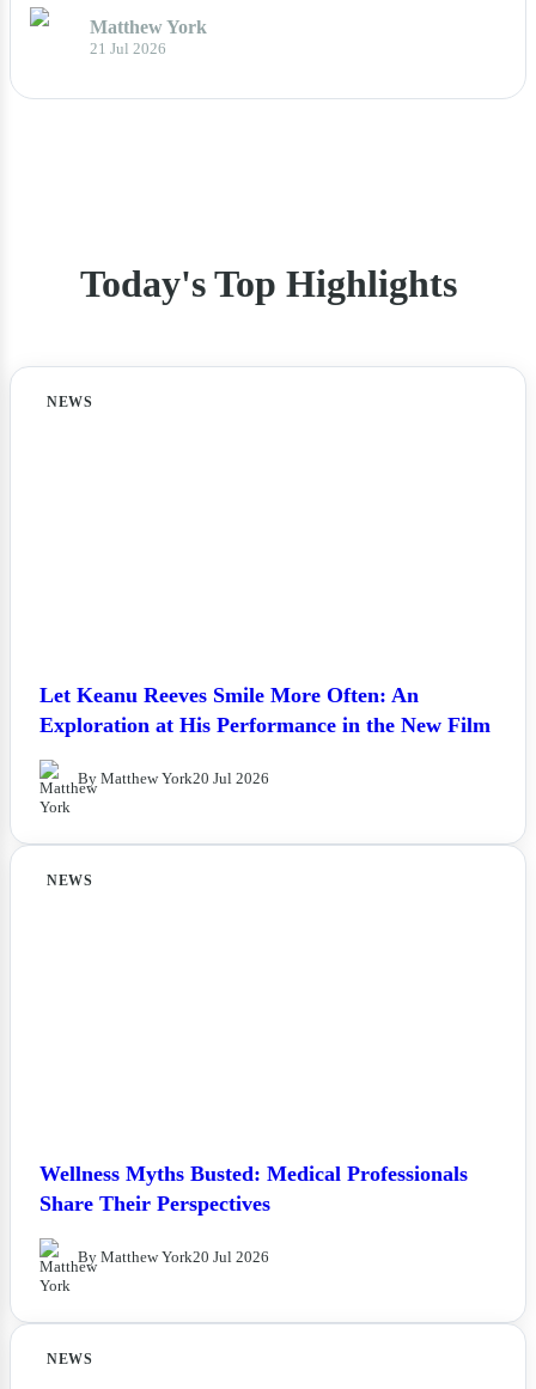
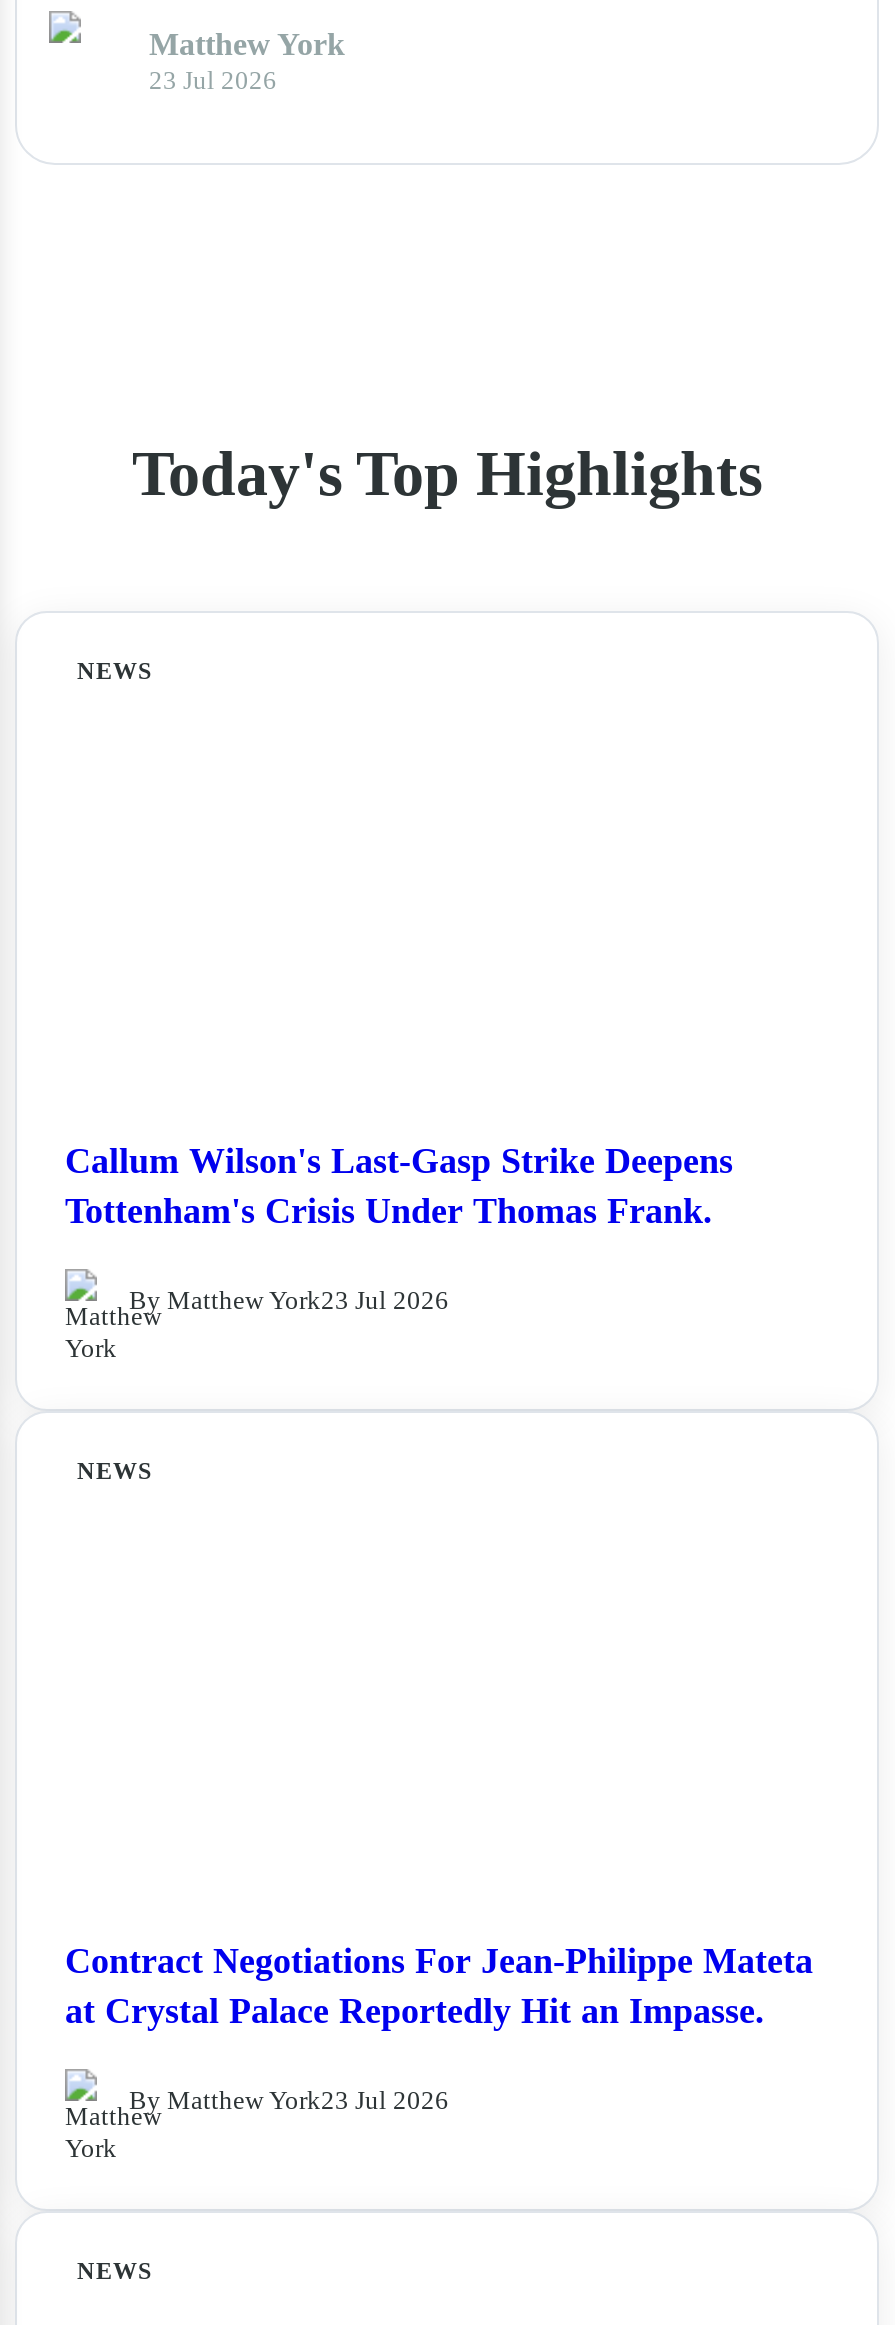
[90,41,166,58] 21 Jul 2026 -> [149,68,277,96] 23 Jul 2026
[39,684,491,738] Let Keanu Reeves Smile More Often: An | Exploration at His Performance in the New Film -> [65,1142,733,1232] Callum Wilson's Last-Gasp Strike Deepens | Tottenham's Crisis Under Thomas Frank.
[78,770,269,788] By Matthew York20 Jul 2026 -> [129,1286,449,1316] By Matthew York23 Jul 2026
[39,1162,468,1216] Wellness Myths Busted: Medical Professionals | Share Their Perspectives -> [65,1942,813,2032] Contract Negotiations For Jean-Philippe Mateta | at Crystal Palace Reportedly Hit an Impasse.
[78,1248,269,1266] By Matthew York20 Jul 2026 -> [129,2086,449,2116] By Matthew York23 Jul 2026

